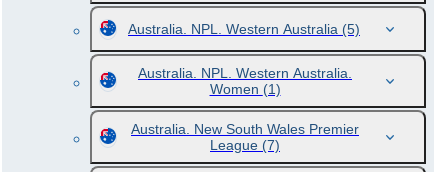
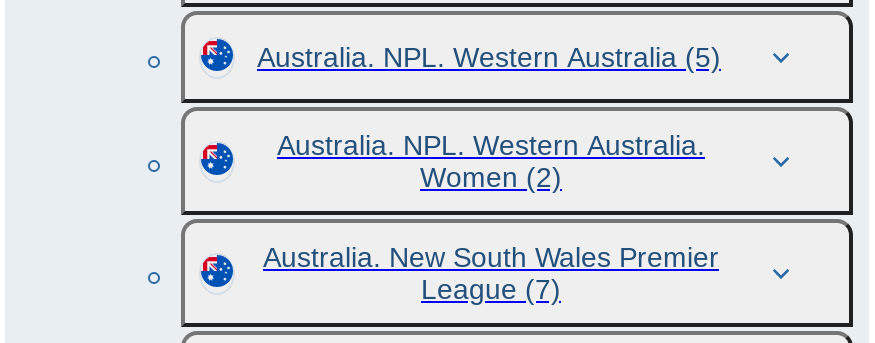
[209,81,280,97] Women (1) -> [420,161,562,193] Women (2)

